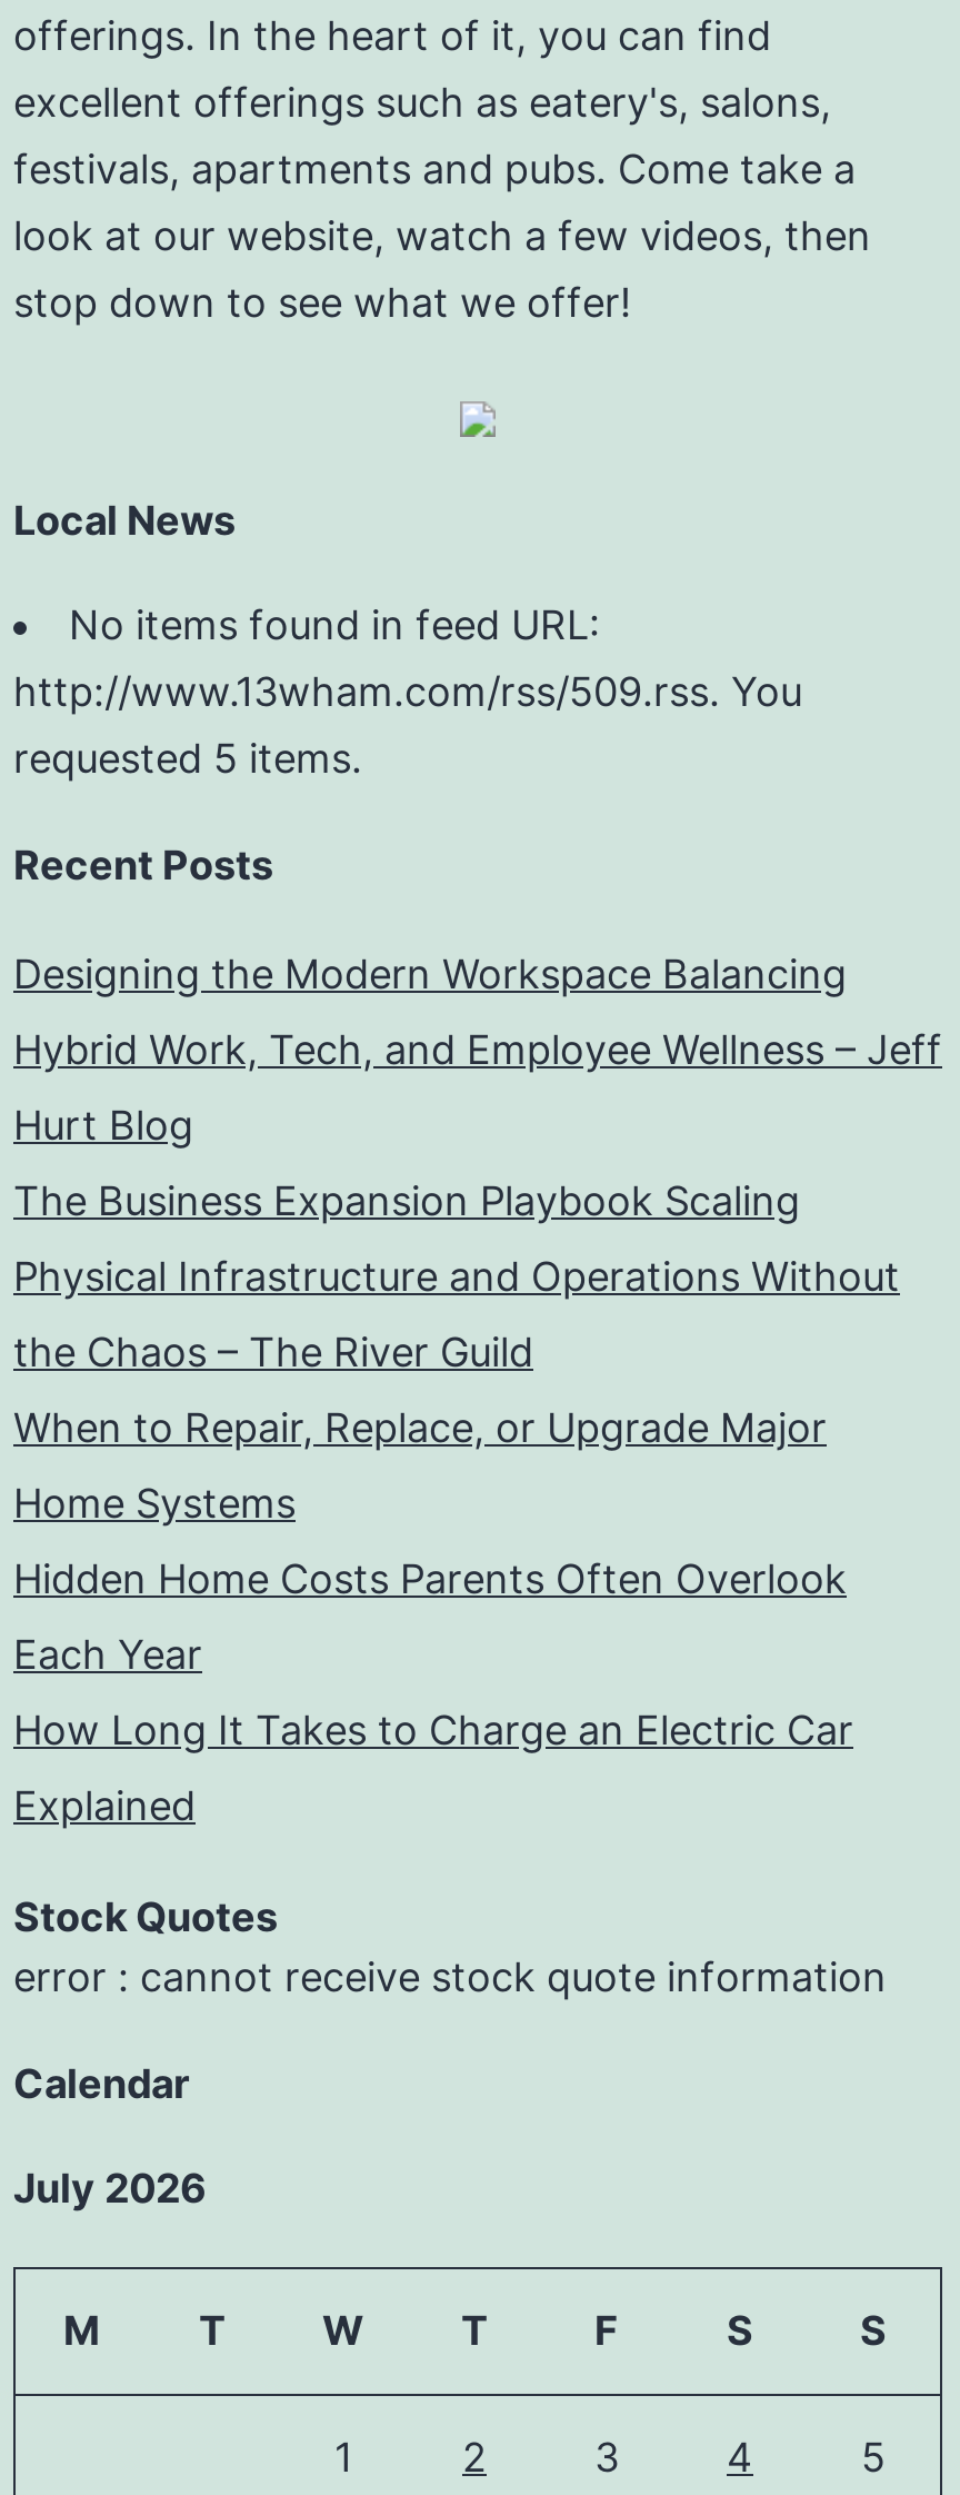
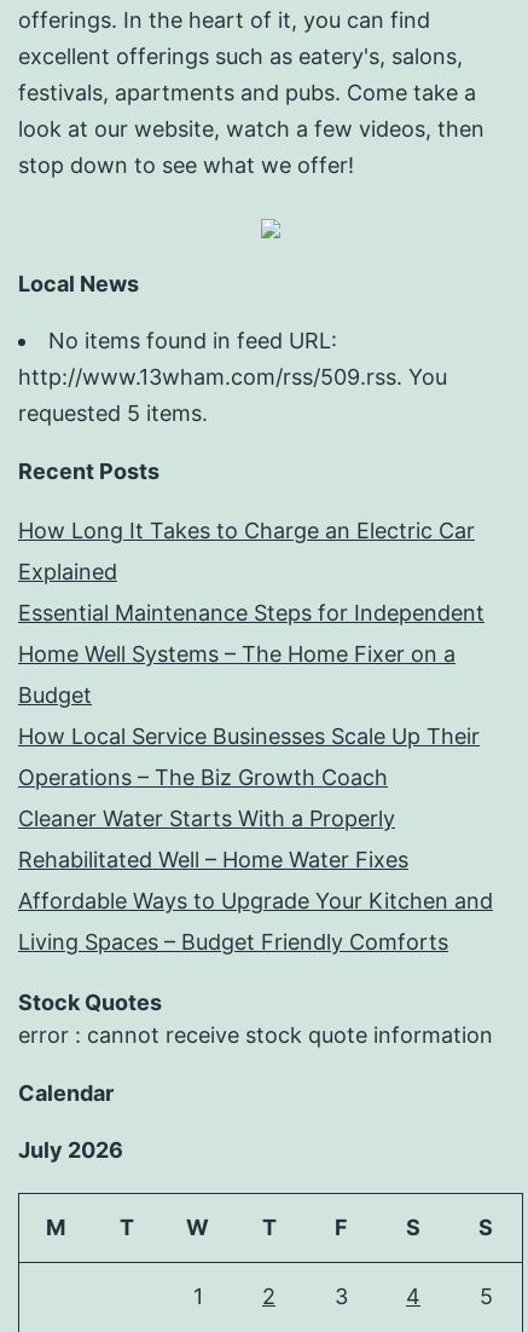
[13,952,942,1679] Designing the Modern Workspace Balancing | Hybrid Work, Tech, and Employee Wellness – Jeff | Hurt Blog | The Business Expansion Playbook Scaling | Physical Infrastructure and Operations Without | the Chaos – The River Guild | When to Repair, Replace, or Upgrade Major | Home Systems | Hidden Home Costs Parents Often Overlook | Each Year -> none
moved [13,1708,853,1830] -> [18,518,475,585]: How Long It Takes to Charge an Electric Car | Explained
none -> [18,601,493,955] Essential Maintenance Steps for Independent | Home Well Systems – The Home Fixer on a | Budget | How Local Service Businesses Scale Up Their | Operations – The Biz Growth Coach | Cleaner Water Starts With a Properly | Rehabilitated Well – Home Water Fixes | Affordable Ways to Upgrade Your Kitchen and | Living Spaces – Budget Friendly Comforts

